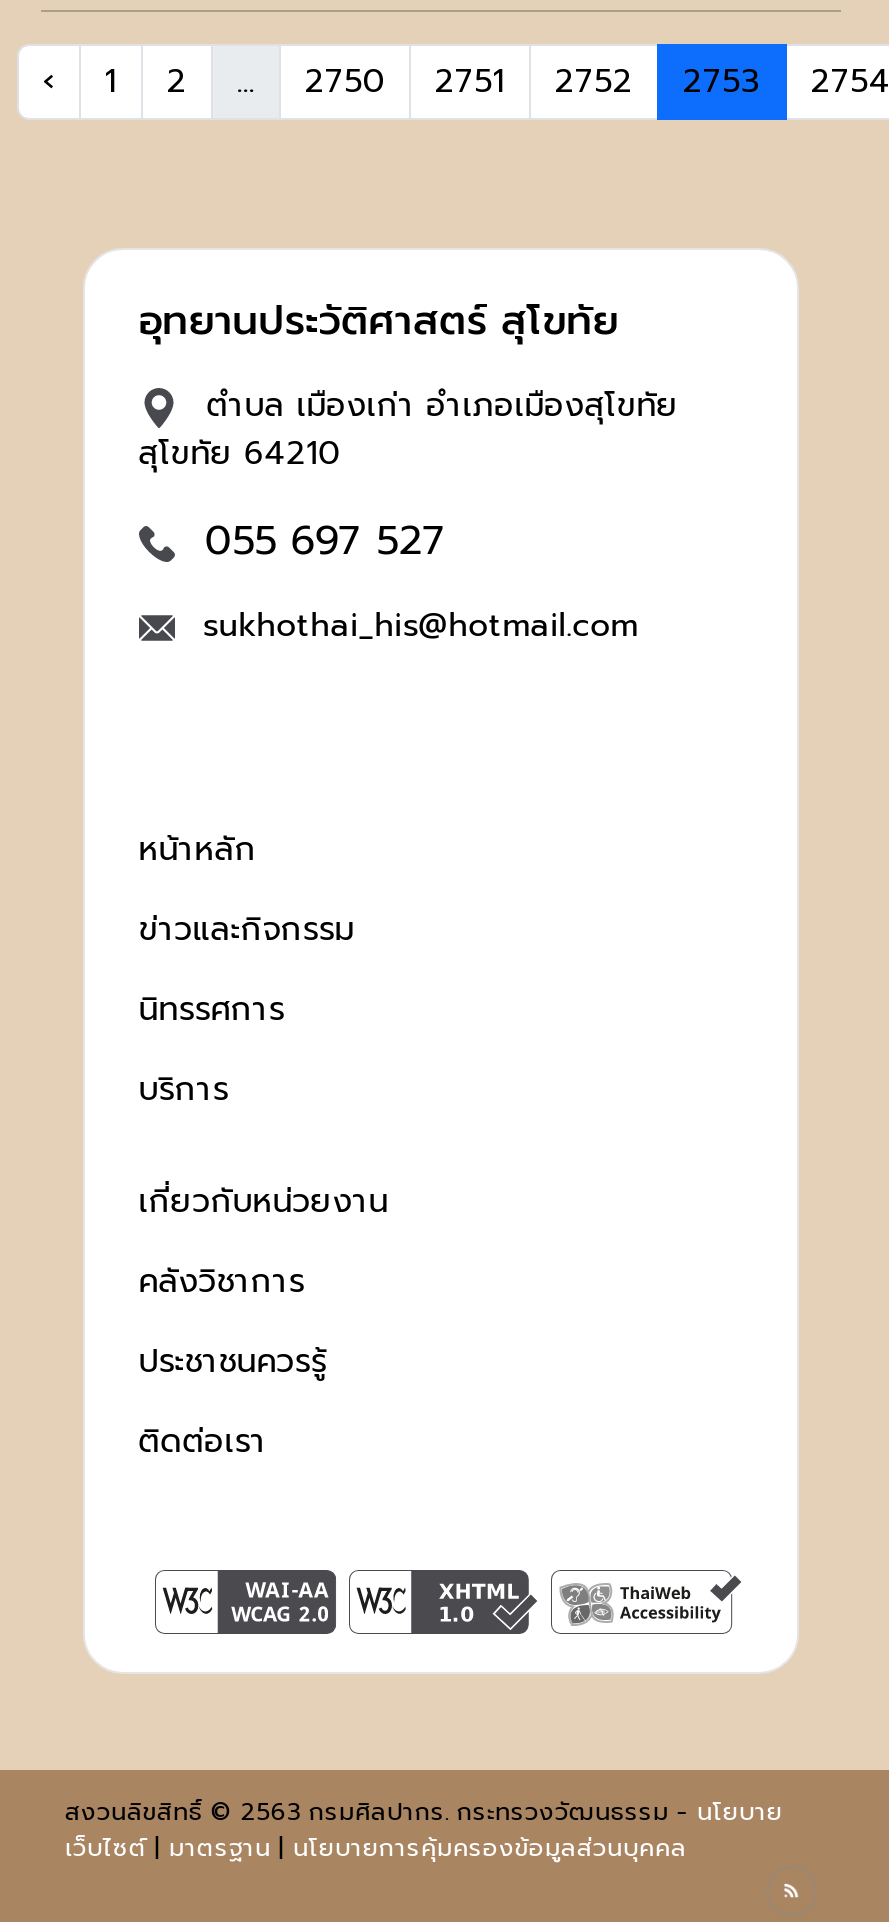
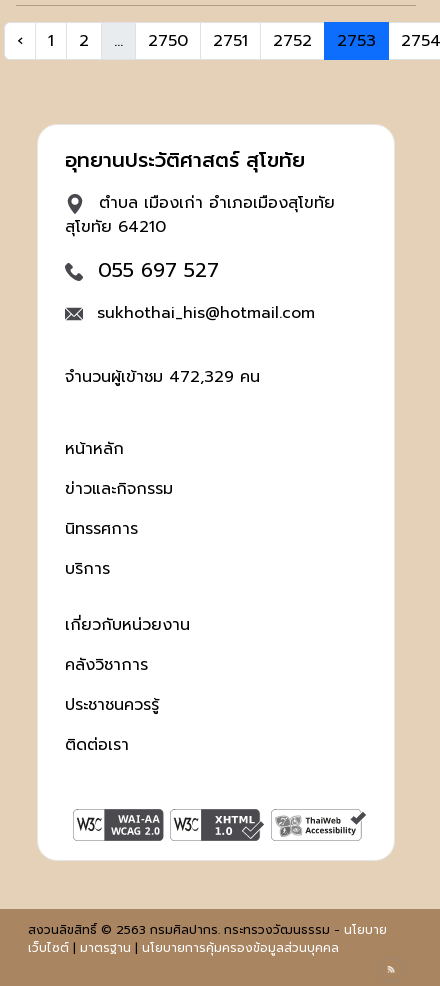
none -> [65,365,260,389] จำนวนผู้เข้าชม 472,329 คน

